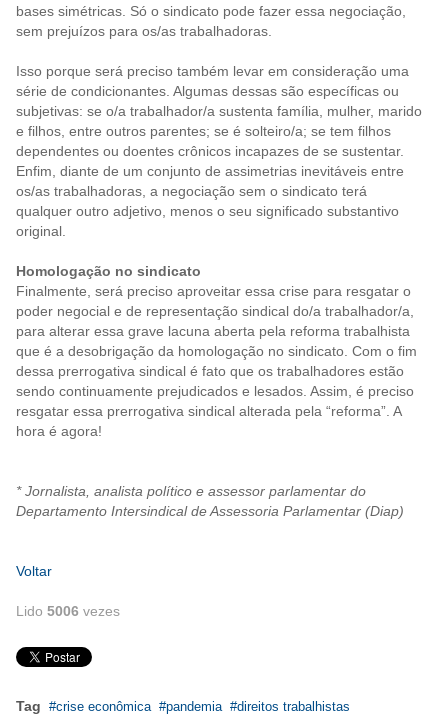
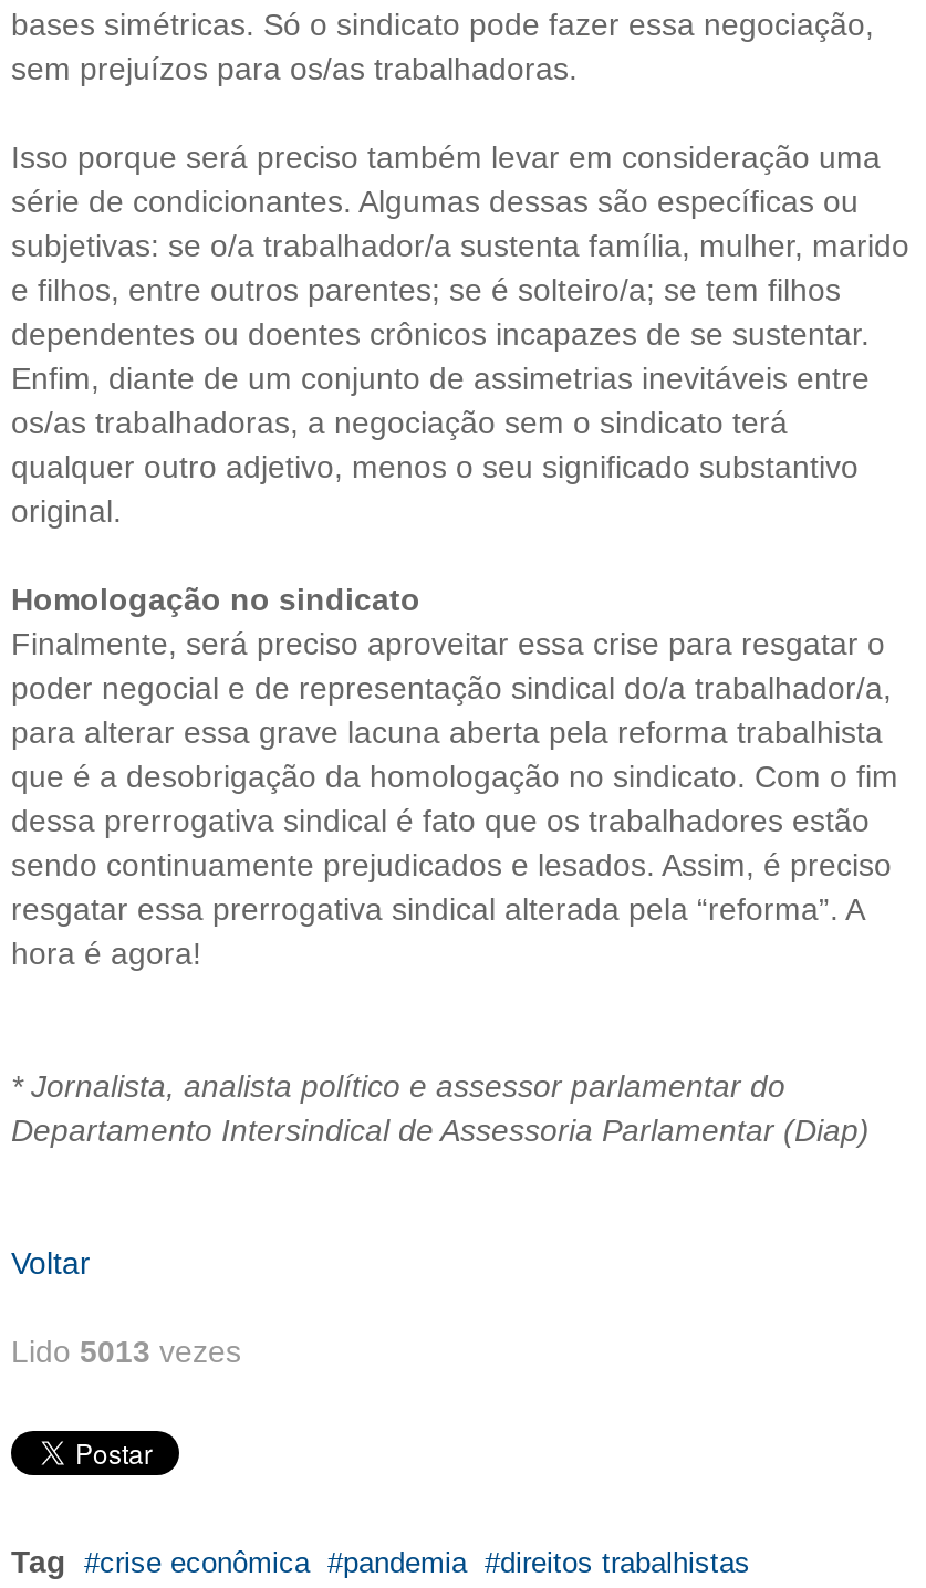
[16,603,120,619] Lido 5006 vezes -> [11,1335,241,1370] Lido 5013 vezes

